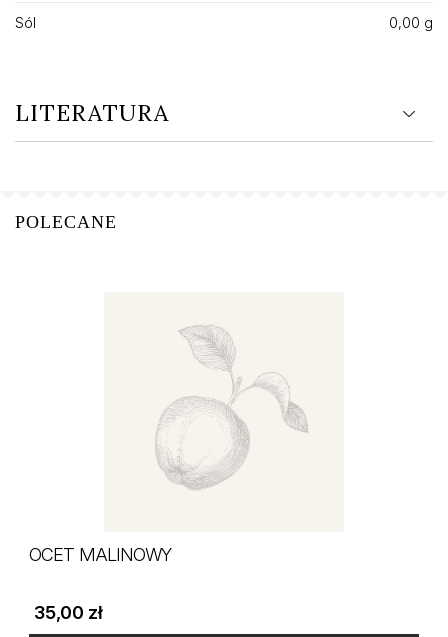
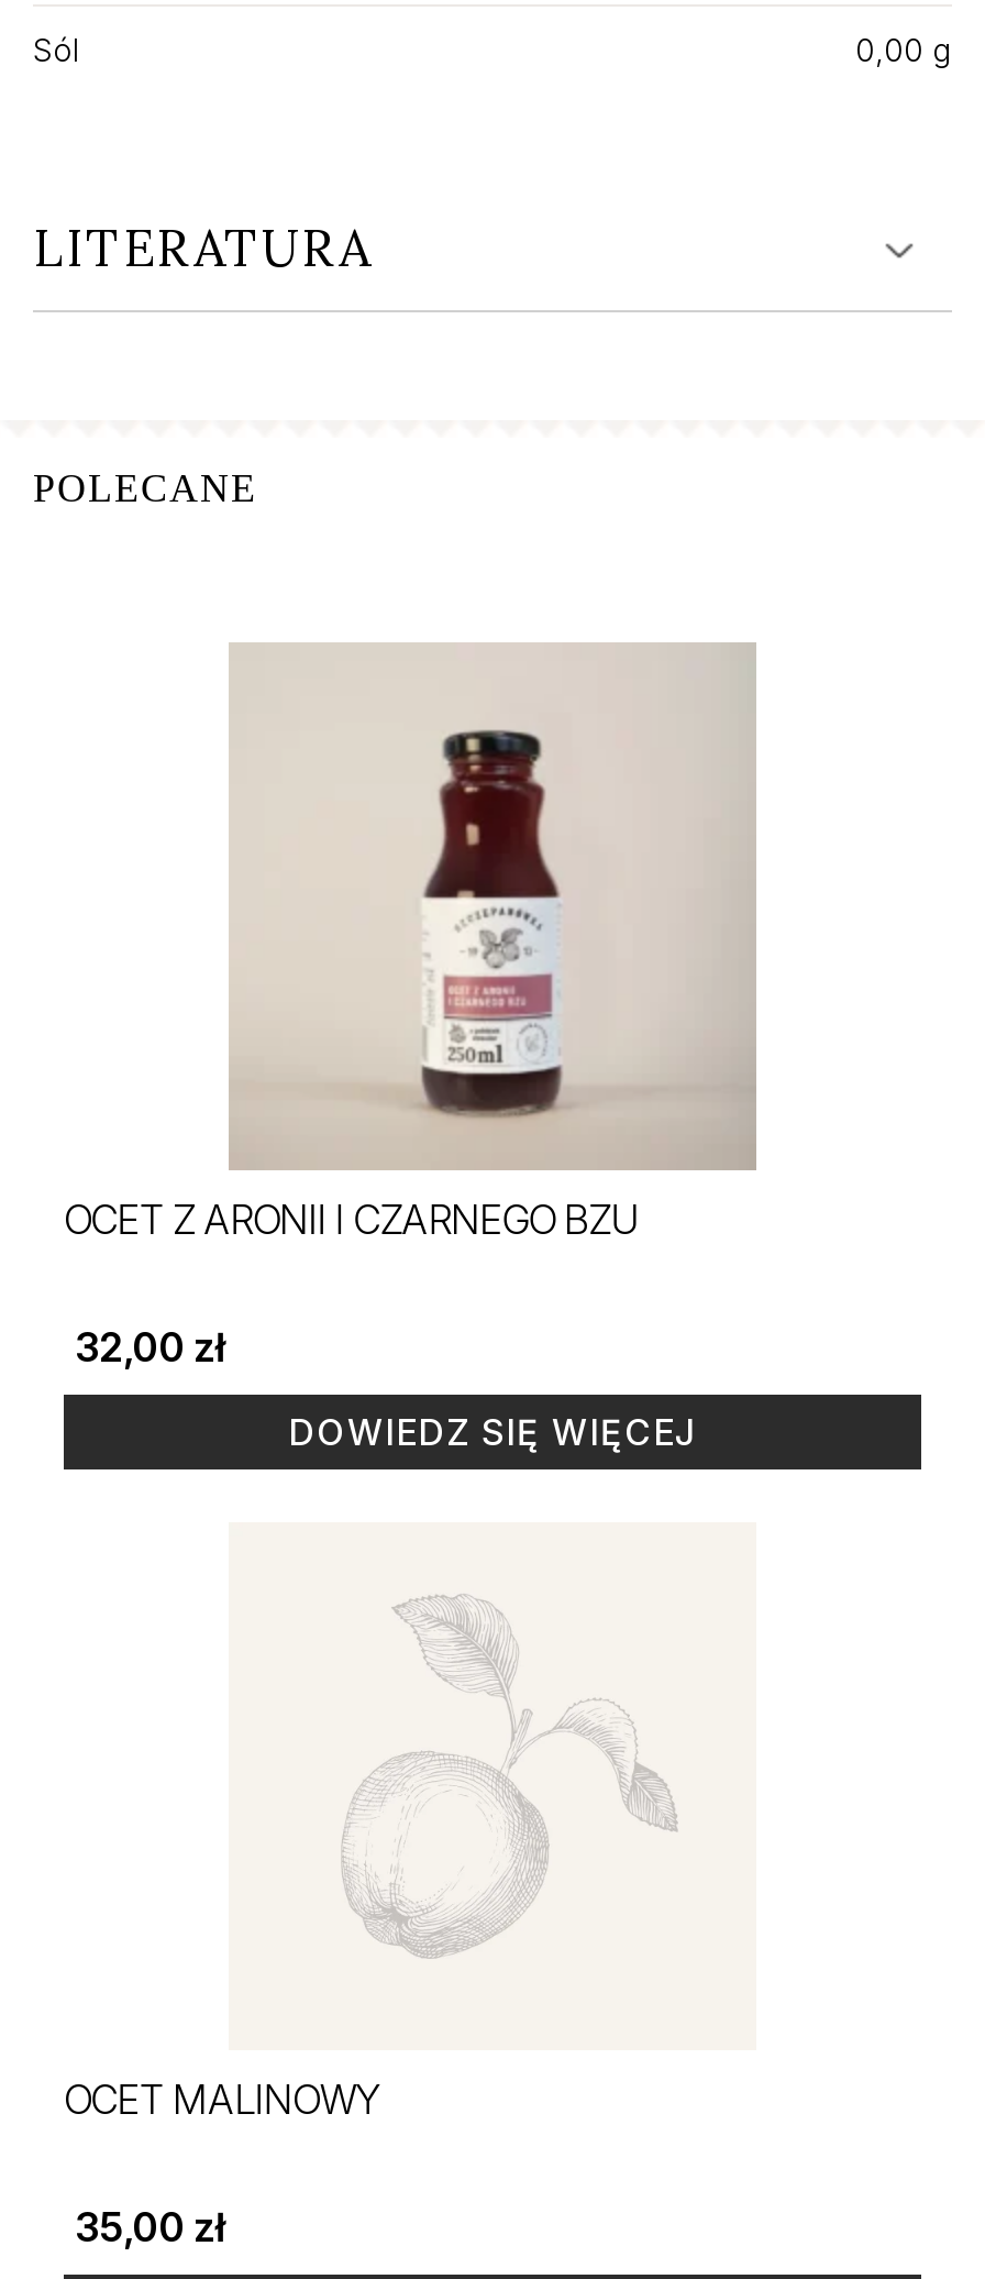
none -> [64,642,756,1453] [image] | OCET Z ARONII I CZARNEGO BZU | 32,00 zł | DOWIEDZ SIĘ WIĘCEJ

